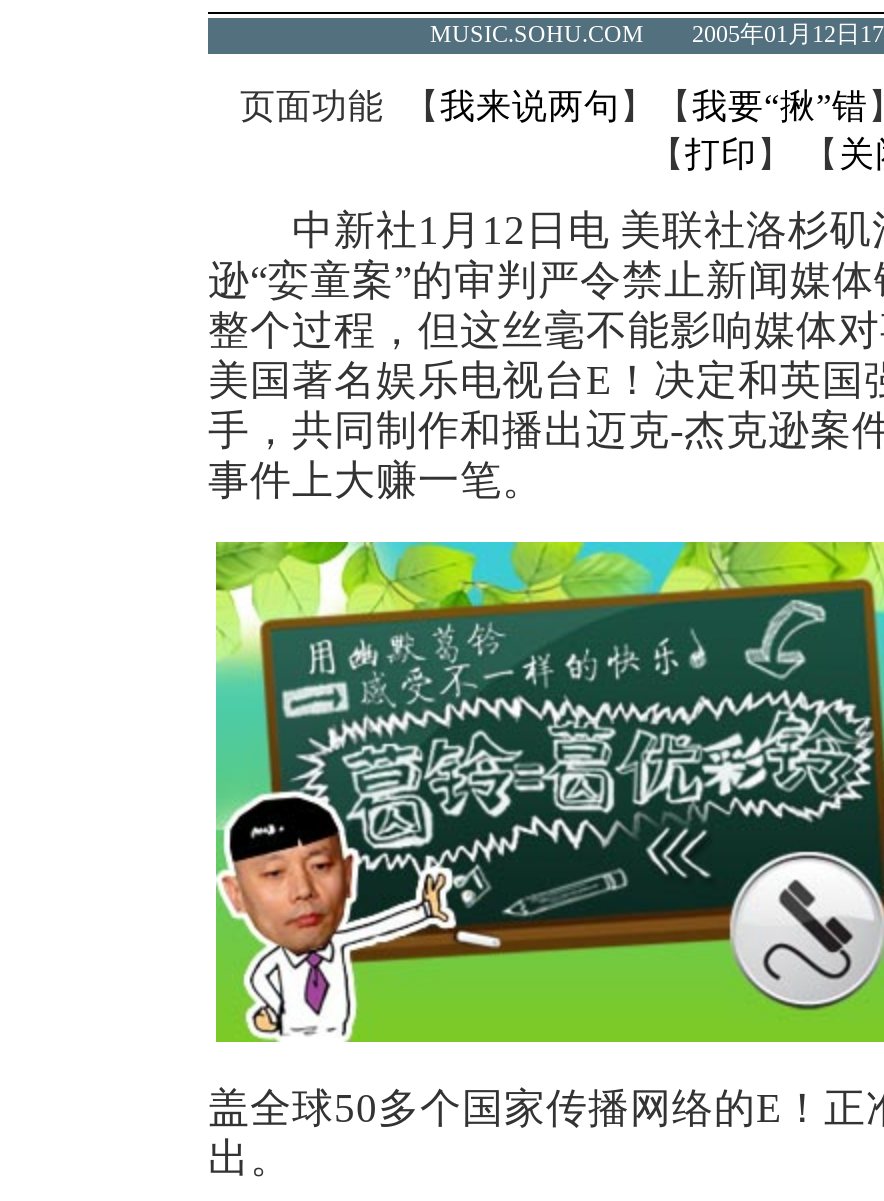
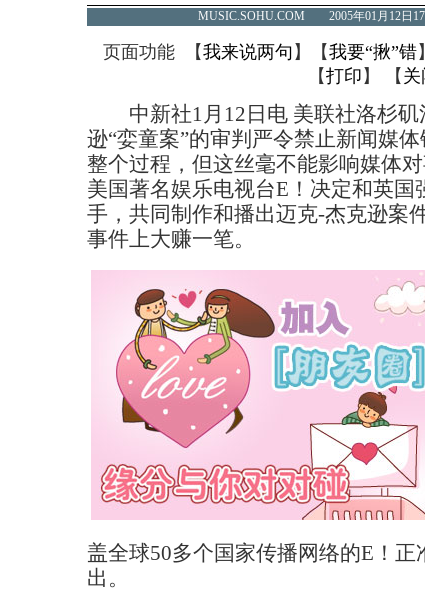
[214,540,878,1044] [image] -> [91,270,422,521] [image]

